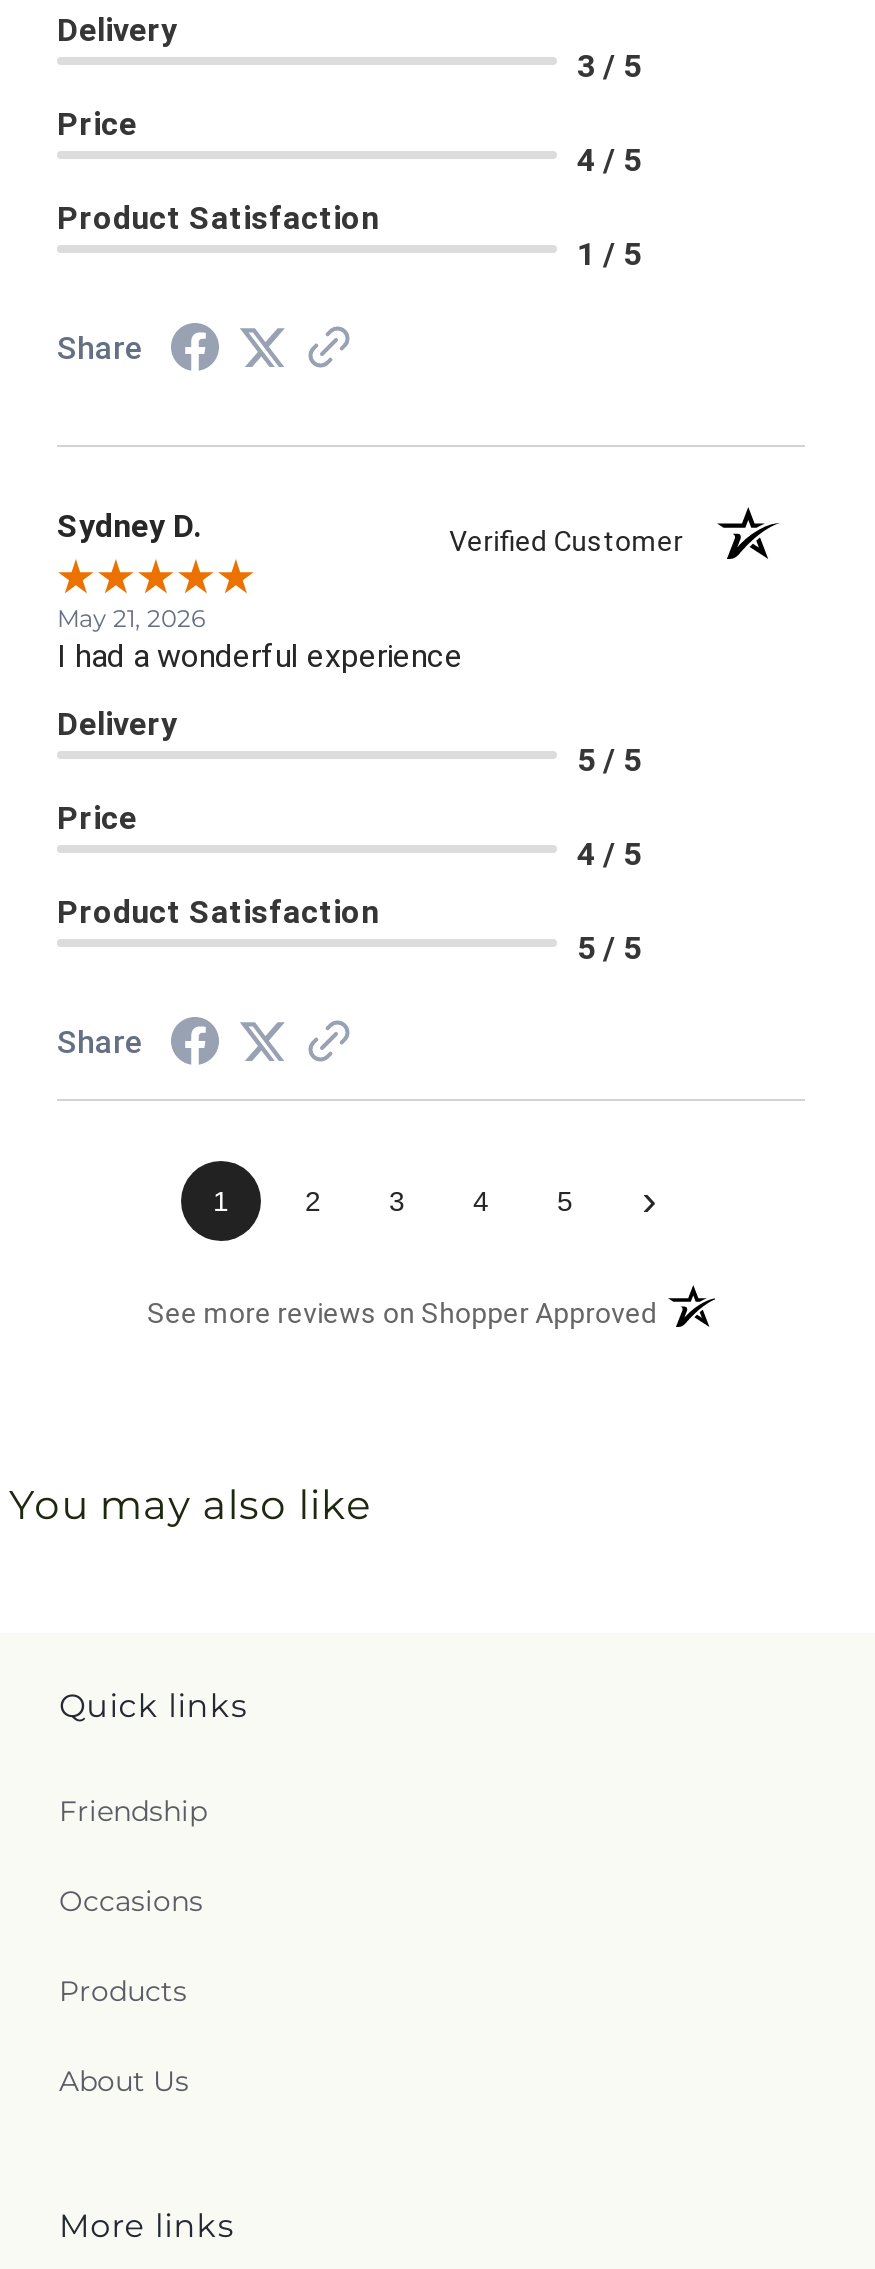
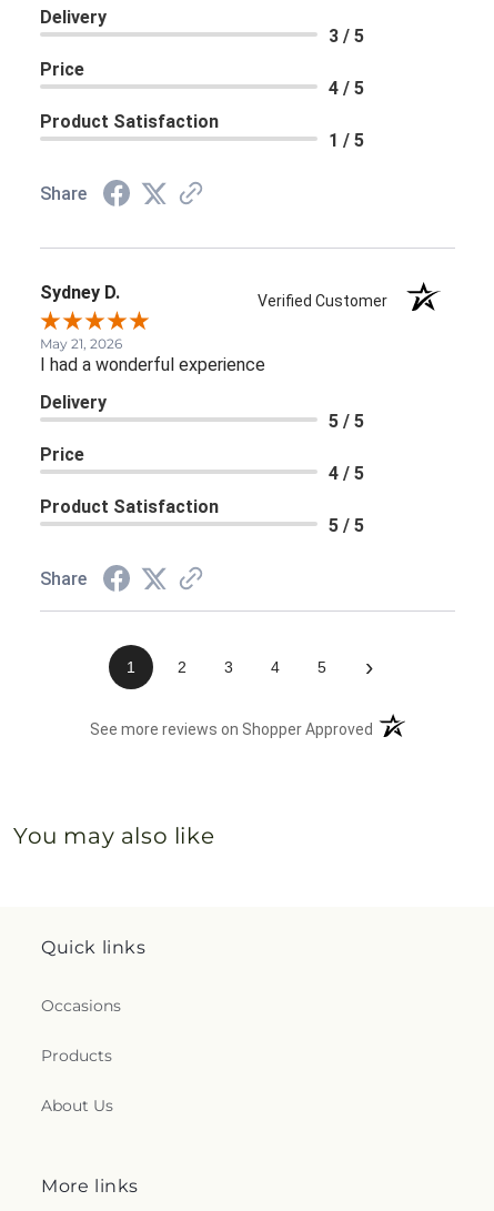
[59,1793,207,1829] Friendship -> none

